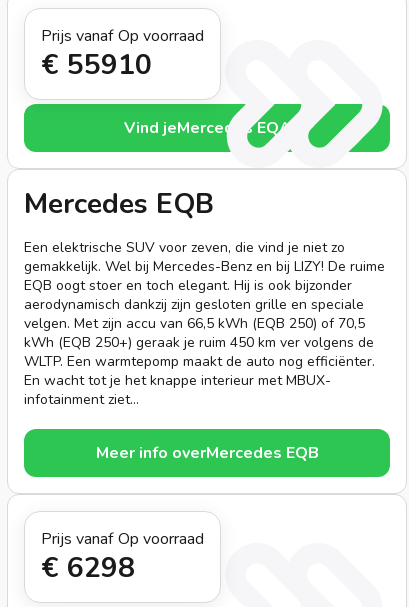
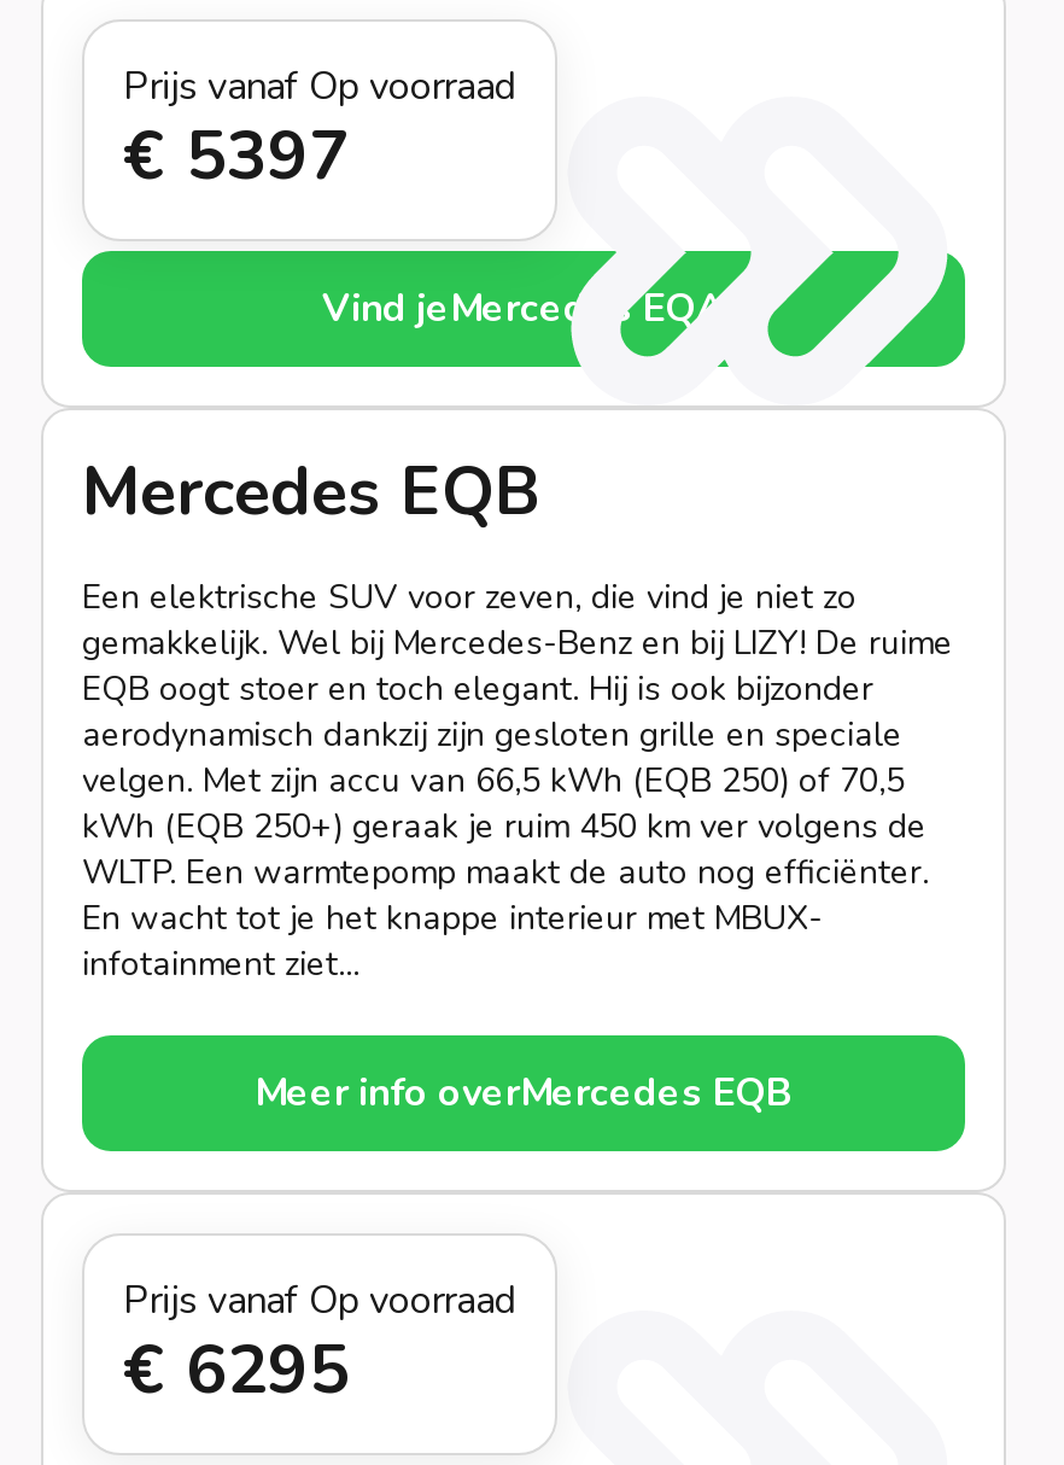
[41,46,118,84] € 559 -> [123,112,309,204] € 539
[118,46,152,84] 10 -> [309,112,350,204] 7
[41,549,135,587] € 629 8 -> [123,1326,350,1418] € 629 5

